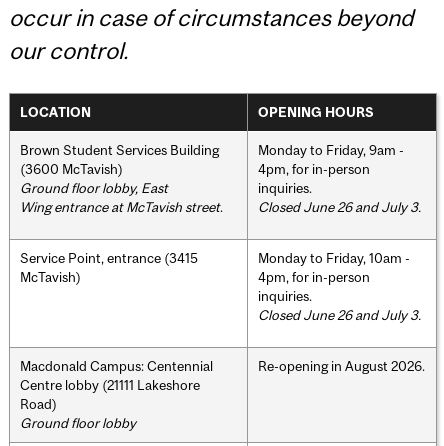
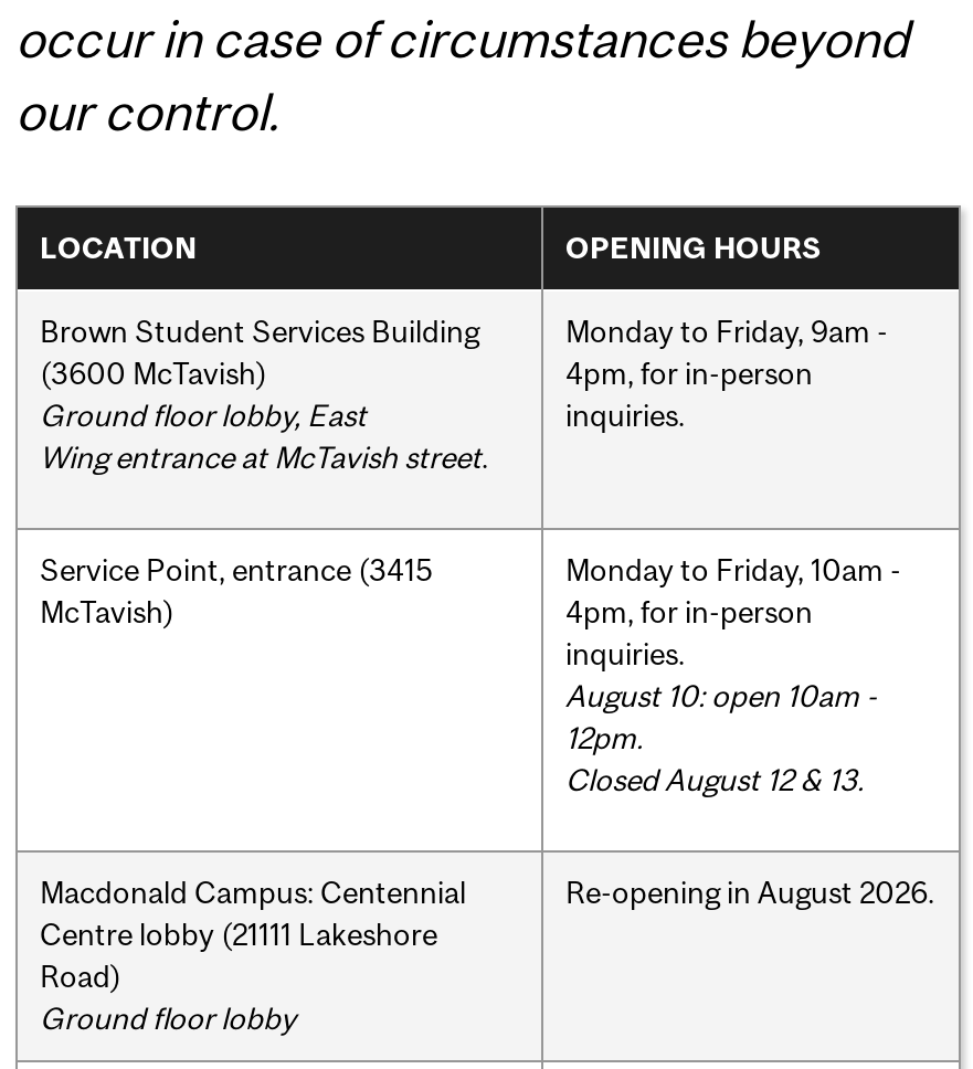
[258,199,421,215] Closed June 26 and July 3. -> none
[258,307,421,323] Closed June 26 and July 3. -> [565,677,877,796] August 10: open 10am - | 12pm. | Closed August 12 & 13.

